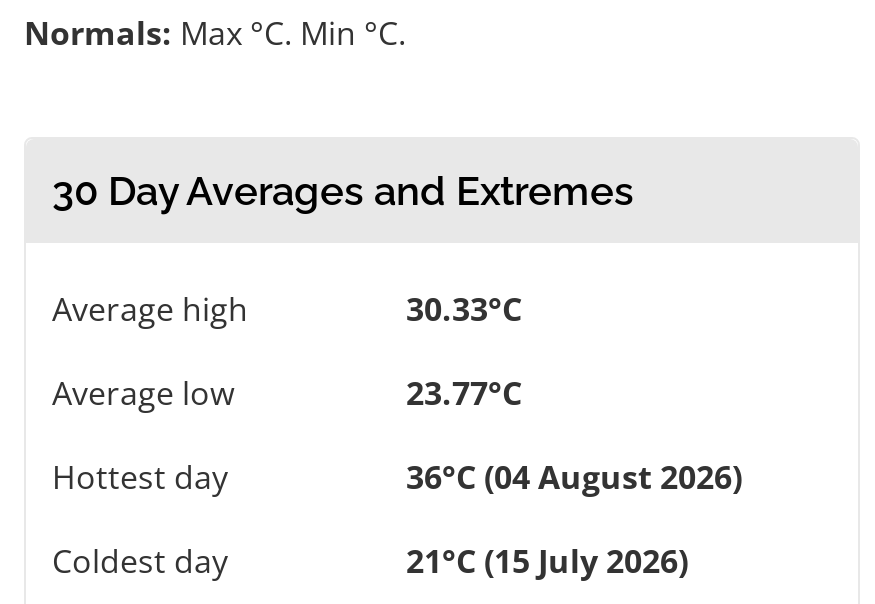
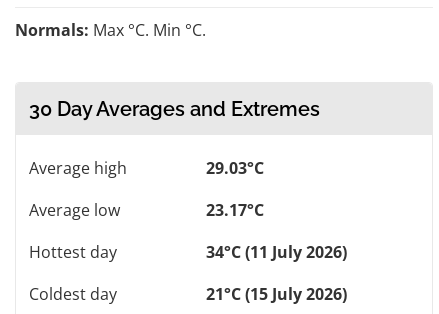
[406,286,522,330] 30.33°C -> [206,157,264,179] 29.03°C
[406,370,522,414] 23.77°C -> [206,199,264,221] 23.17°C
[406,454,742,498] 36°C (04 August 2026) -> [206,241,347,263] 34°C (11 July 2026)

